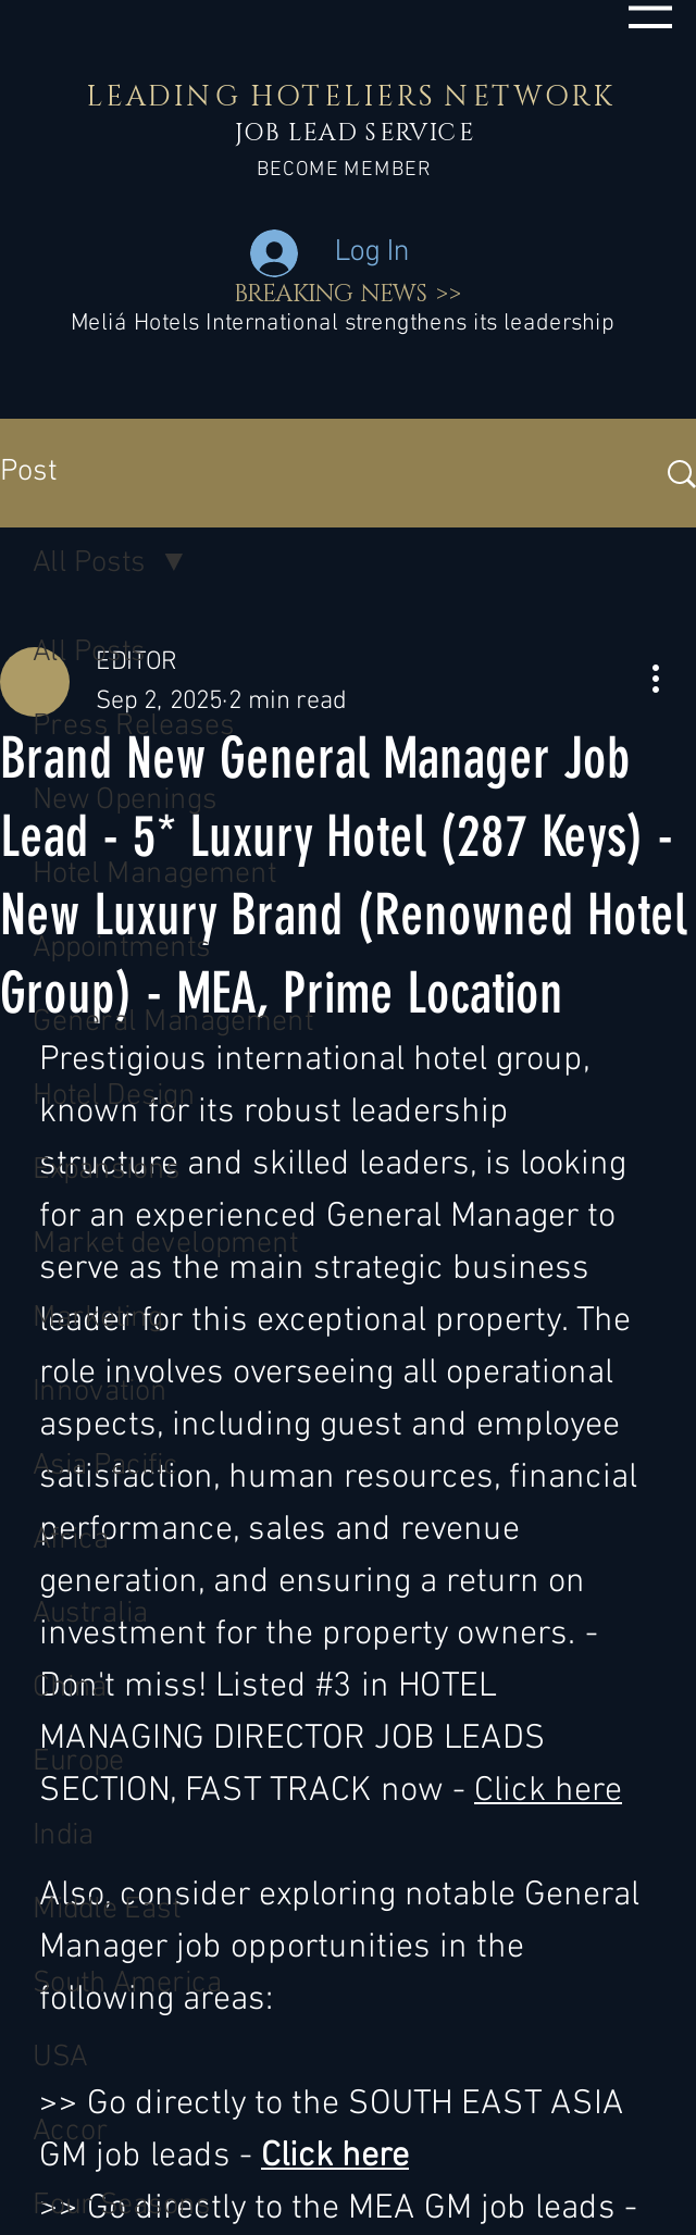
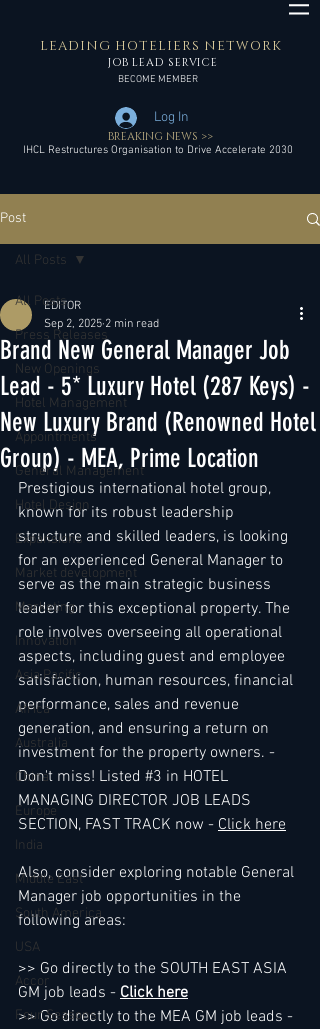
[71,310,614,338] Meliá Hotels International strengthens its leadership -> [22,144,292,157] IHCL Restructures Organisation to Drive Accelerate 2030

